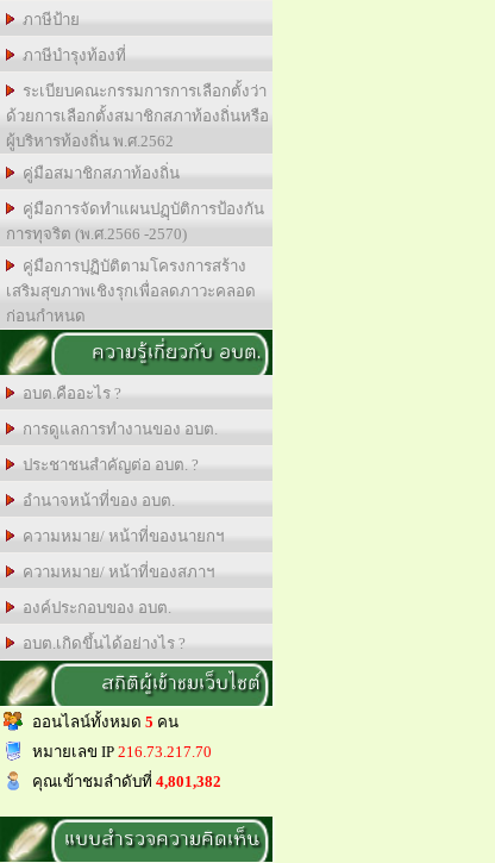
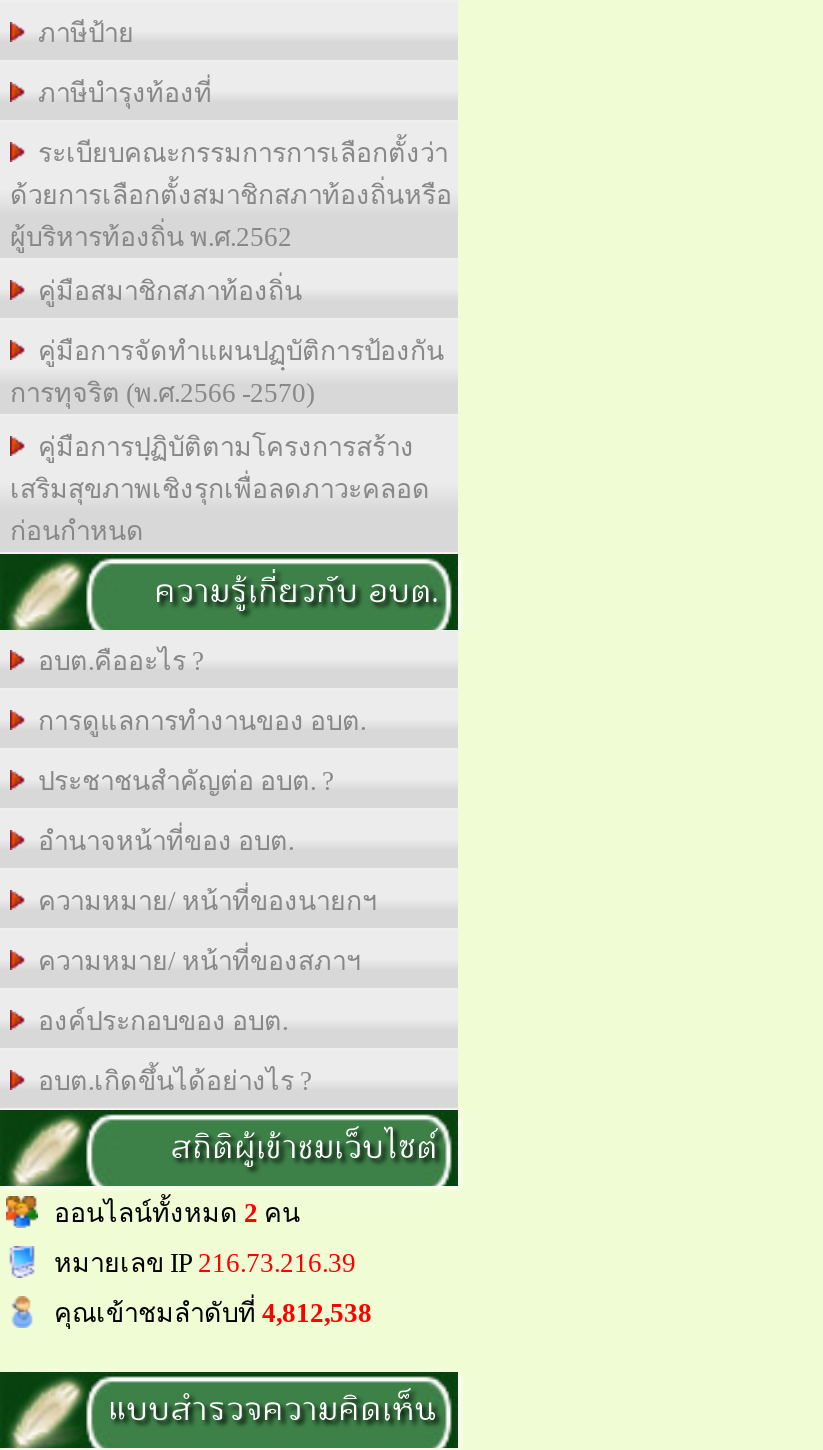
[32,713,178,731] ออนไลน์ทั้งหมด5คน -> [54,1198,300,1228] ออนไลน์ทั้งหมด2คน
[32,743,212,761] หมายเลข IP 216.73.217.70 -> [54,1248,356,1278] หมายเลข IP 216.73.216.39
[32,773,221,790] คุณเข้าชมลำดับที่4,801,382 -> [54,1298,372,1328] คุณเข้าชมลำดับที่4,812,538

